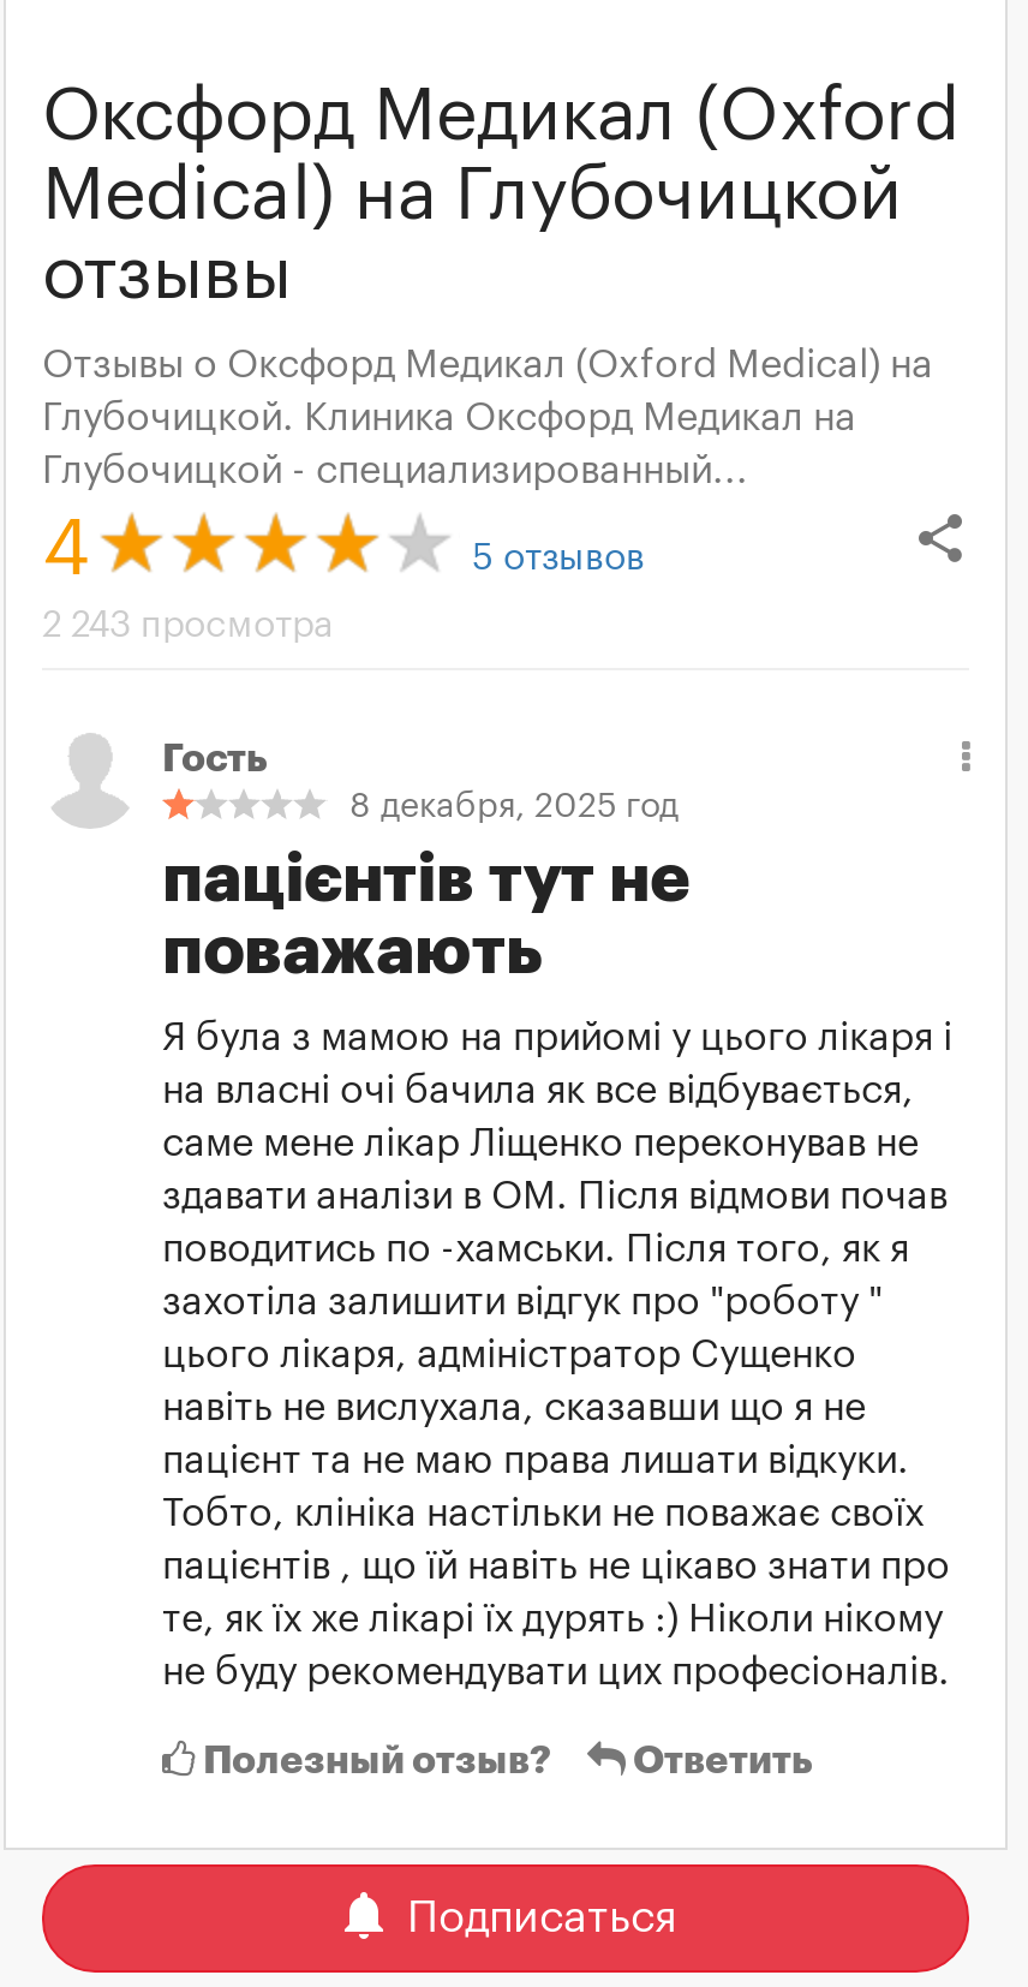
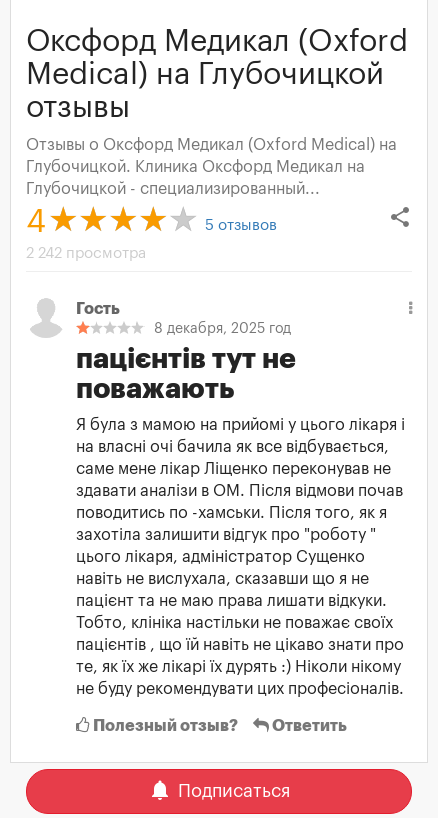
[42,608,333,644] 2 243 просмотра -> [26,246,146,261] 2 242 просмотра

